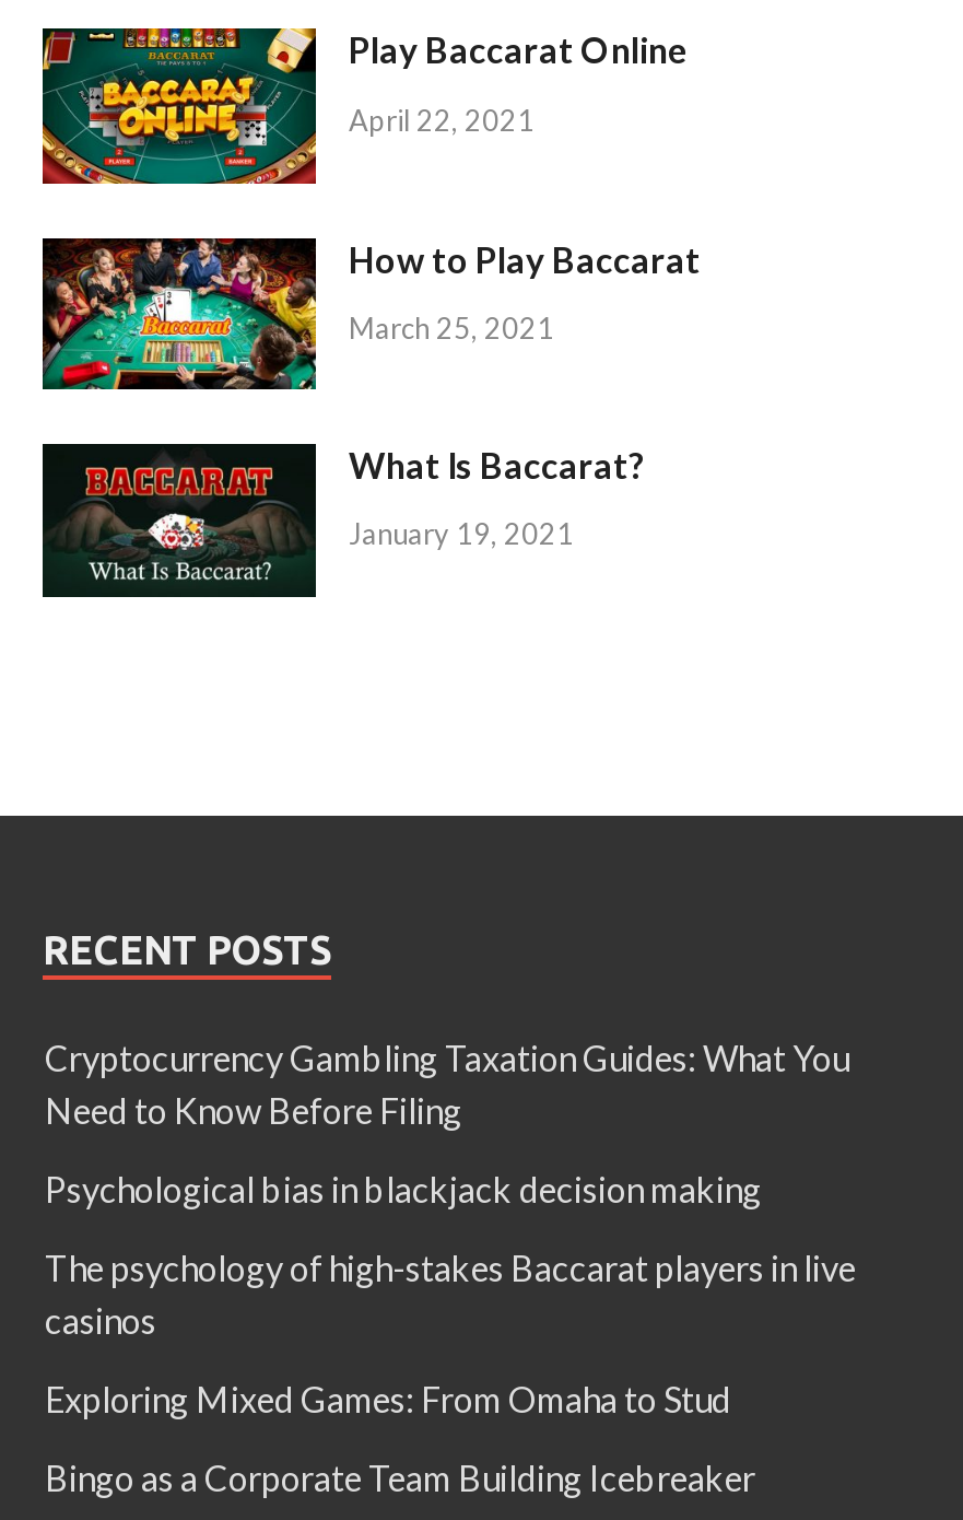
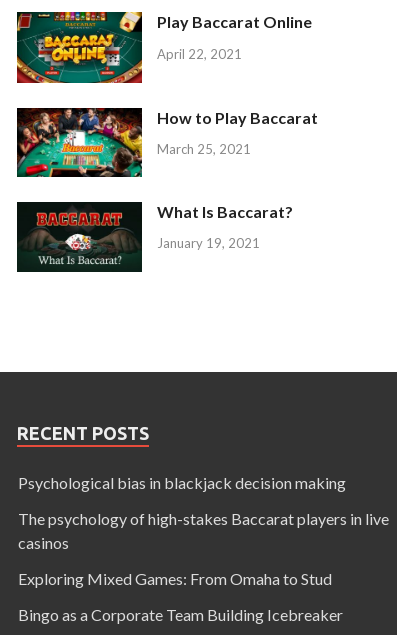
[45,1037,849,1131] Cryptocurrency Gambling Taxation Guides: What You | Need to Know Before Filing -> none

